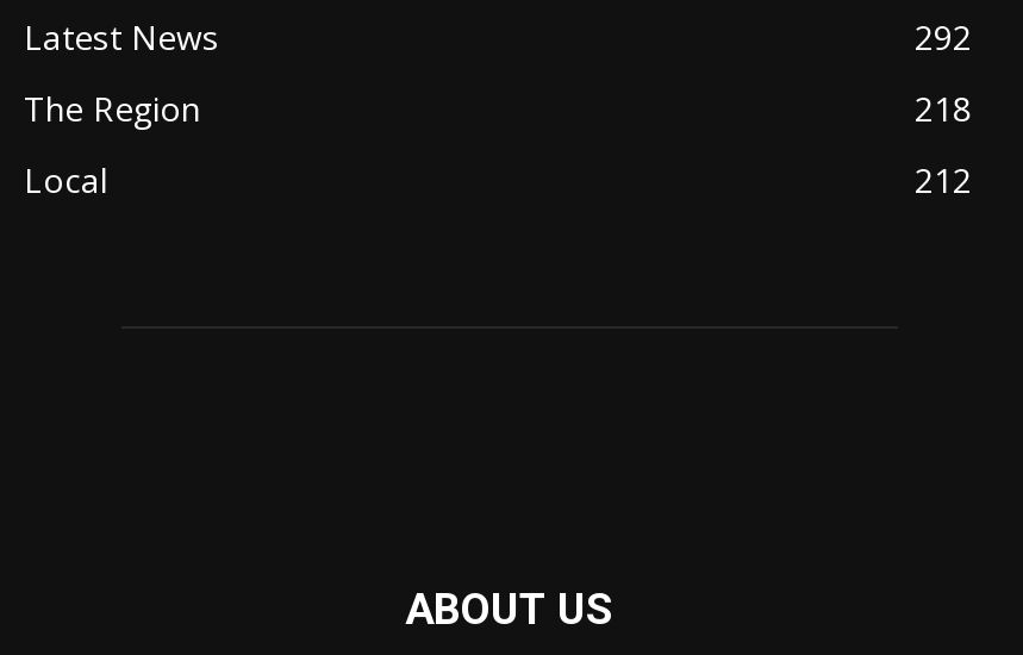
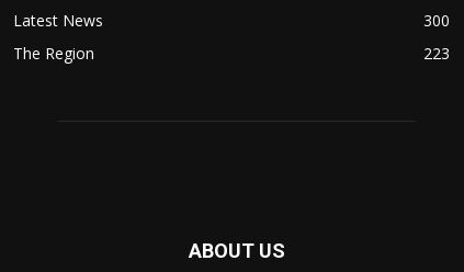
[915,13,972,58] 292 -> [423,10,450,31] 300
[24,85,972,201] 218 | Local | 212 -> [423,43,450,64] 223

